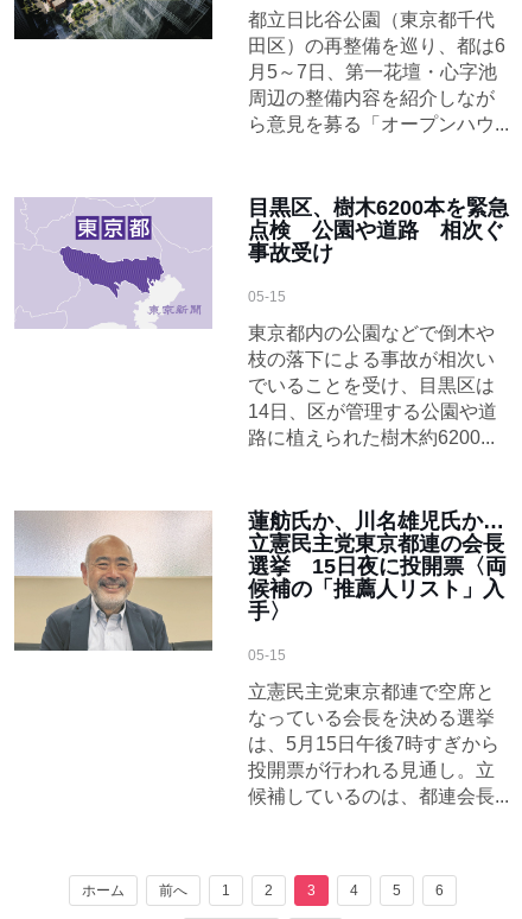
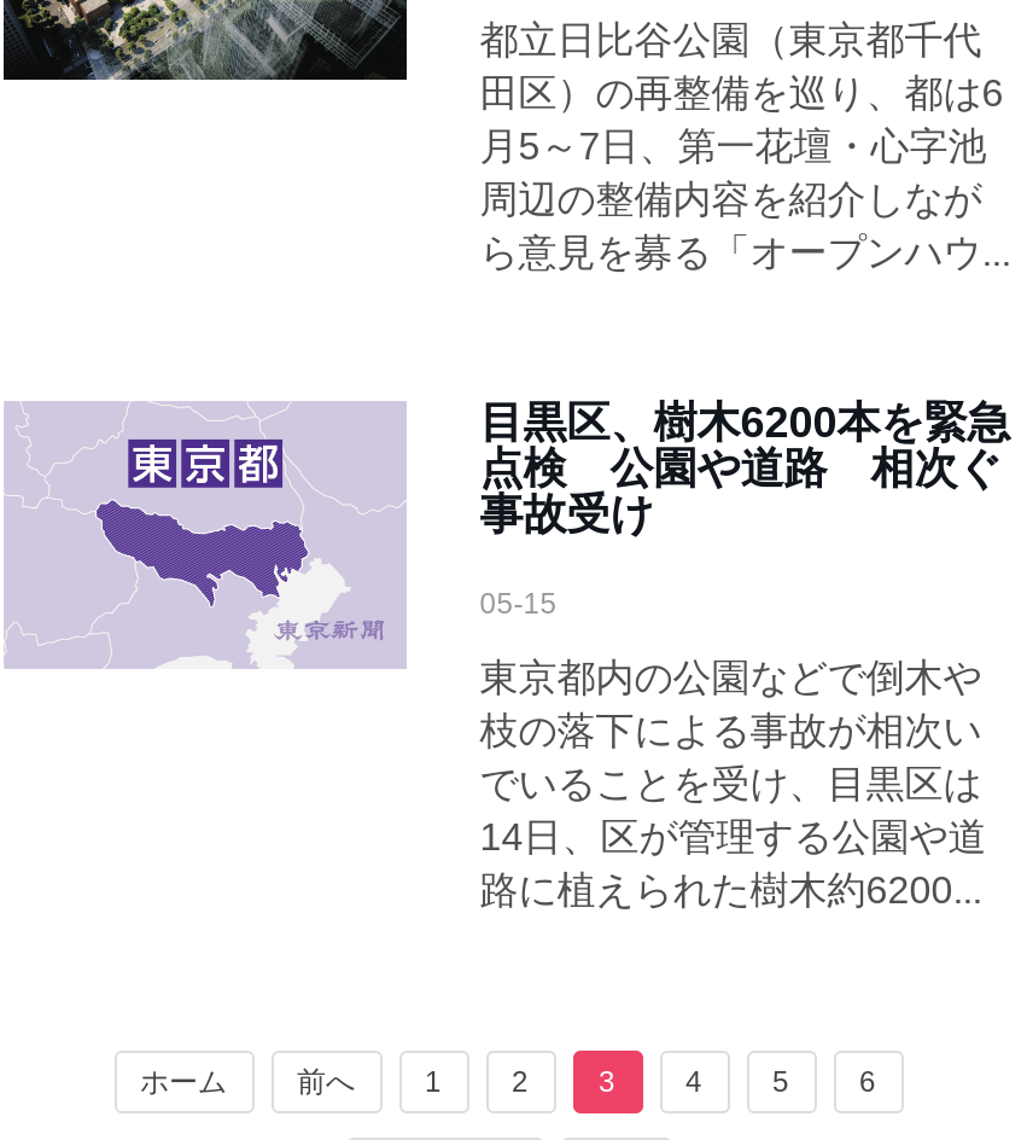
[13,509,509,806] [image] | 蓮舫氏か、川名雄児氏か… | 立憲民主党東京都連の会長 | 選挙 15日夜に投開票〈両 | 候補の「推薦人リスト」入 | 手〉 | 05-15 | 立憲民主党東京都連で空席と | なっている会長を決める選挙 | は、5月15日午後7時すぎから | 投開票が行われる見通し。立 | 候補しているのは、都連会長... -> none

